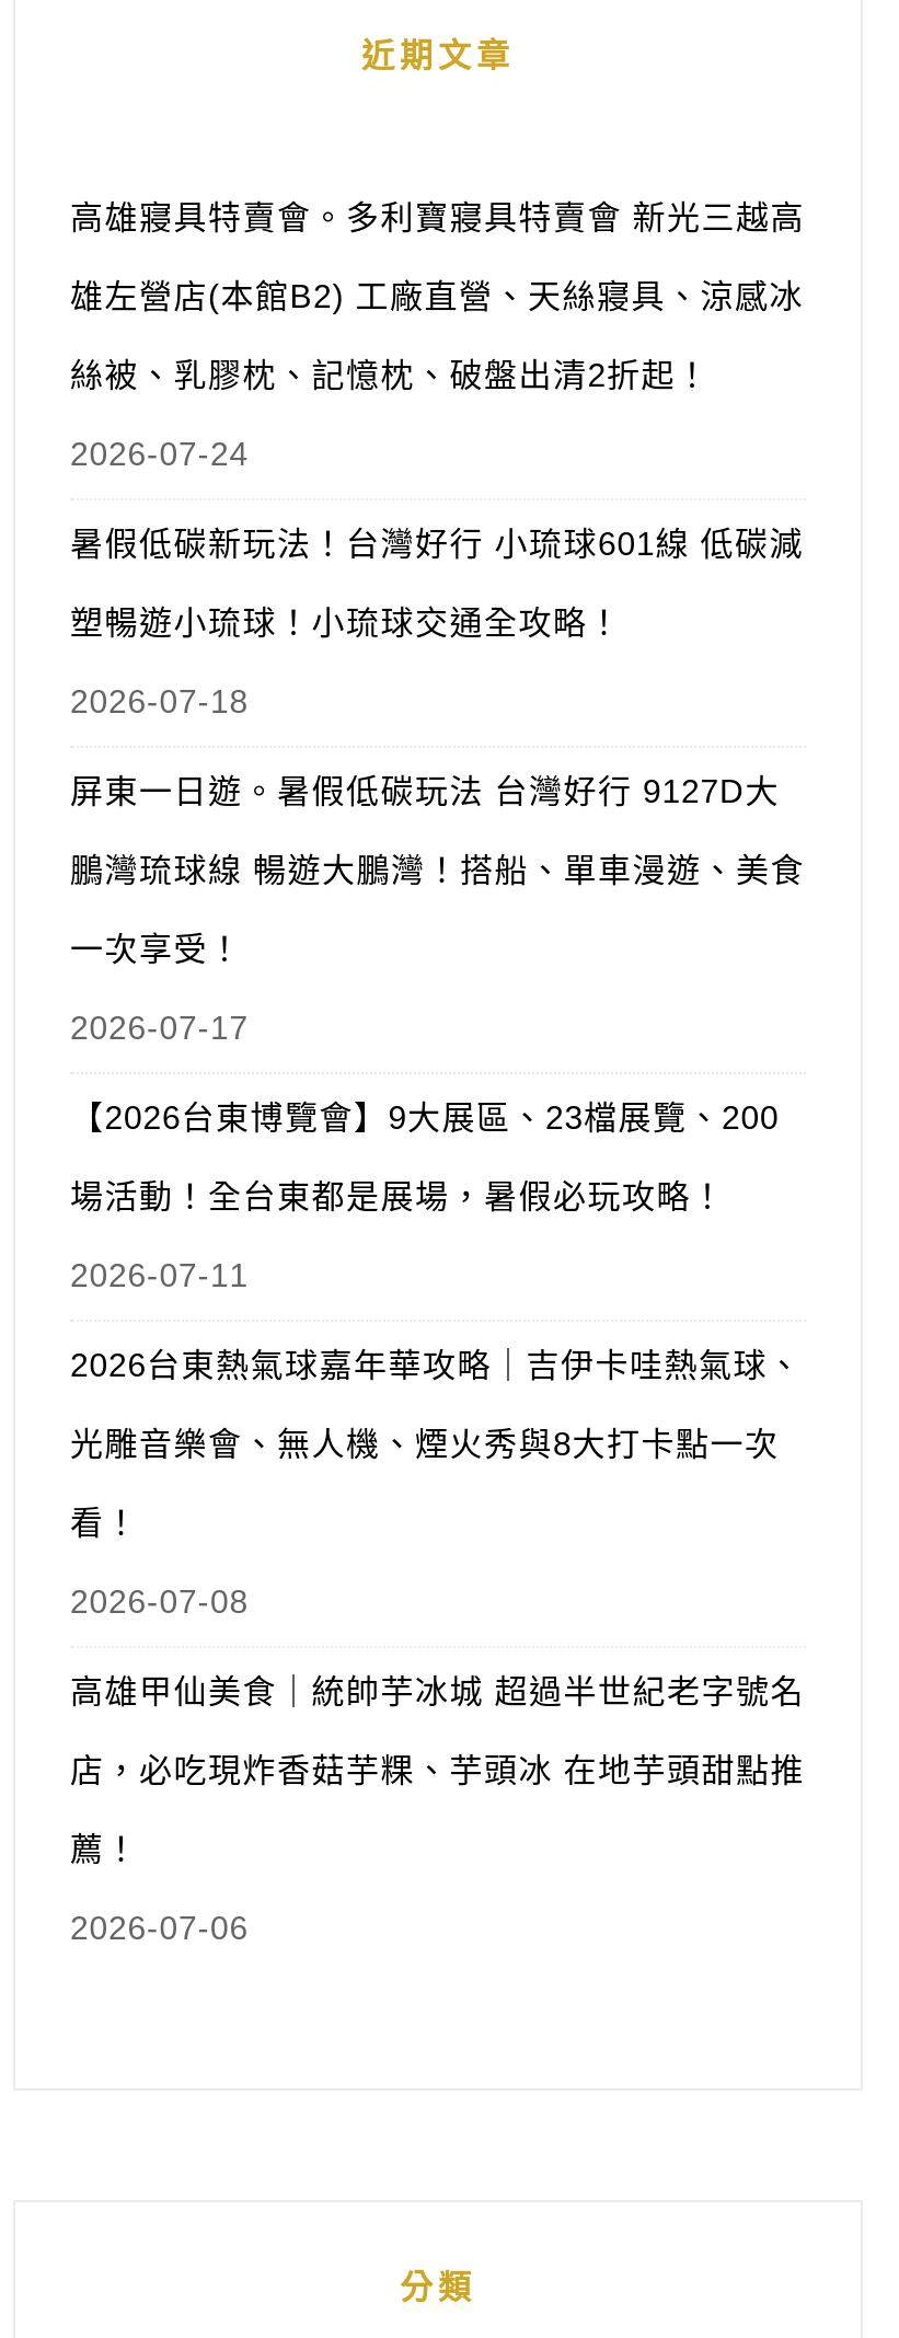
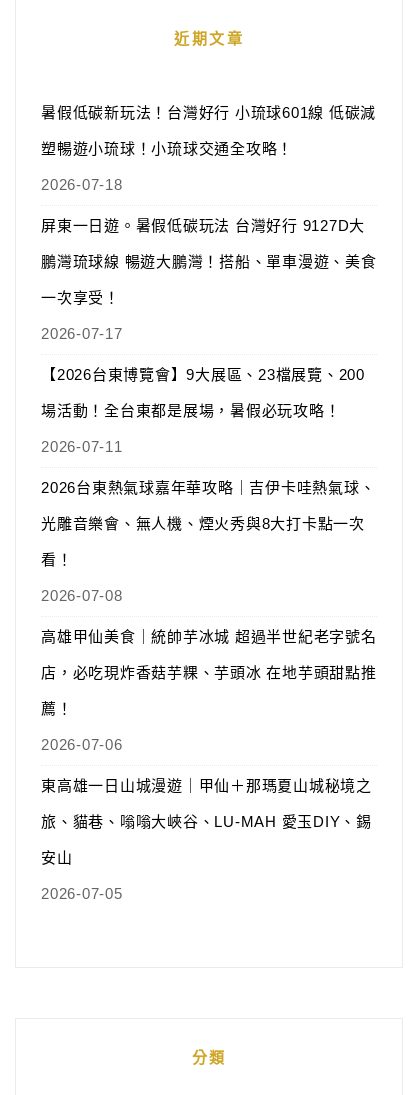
[70,199,805,472] 高雄寢具特賣會。多利寶寢具特賣會 新光三越高 | 雄左營店(本館B2) 工廠直營、天絲寢具、涼感冰 | 絲被、乳膠枕、記憶枕、破盤出清2折起！ | 2026-07-24 -> none
moved [70,525,805,1946] -> [41,104,376,753]: 暑假低碳新玩法！台灣好行 小琉球601線 低碳減 | 塑暢遊小琉球！小琉球交通全攻略！ | 2026-07-18 | ... | 薦！ | 2026-07-06
none -> [41,777,372,902] 東高雄一日山城漫遊｜甲仙＋那瑪夏山城秘境之 | 旅、貓巷、嗡嗡大峽谷、LU-MAH 愛玉DIY、錫 | 安山 | 2026-07-05

